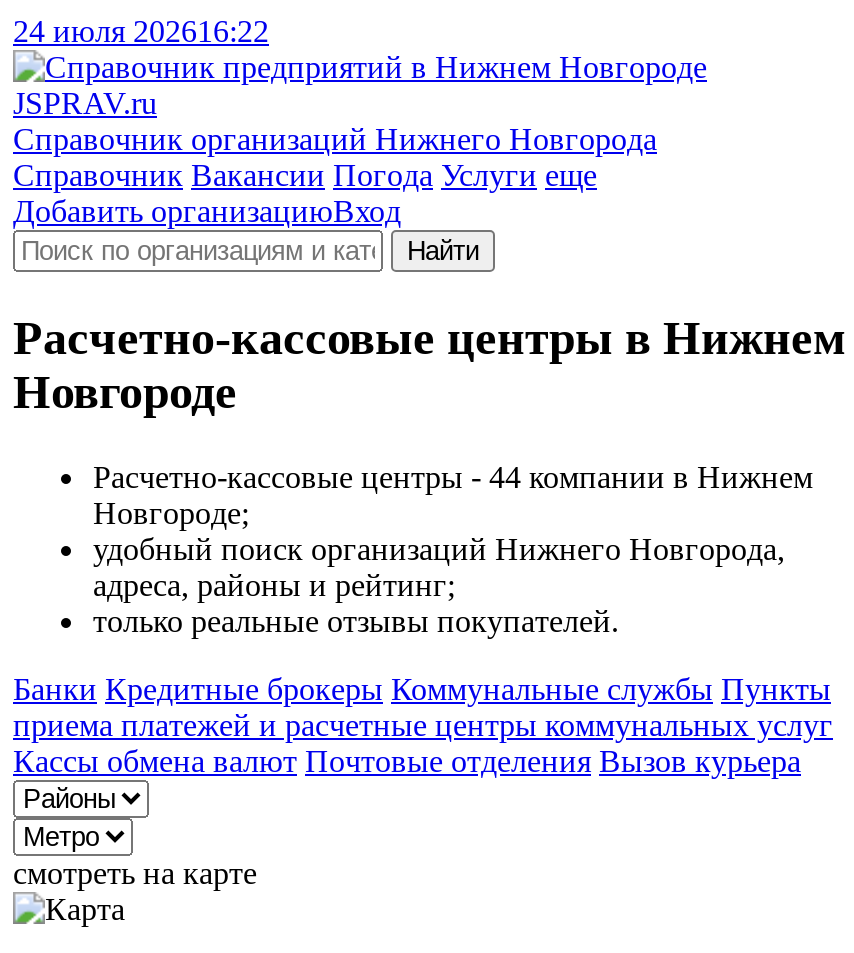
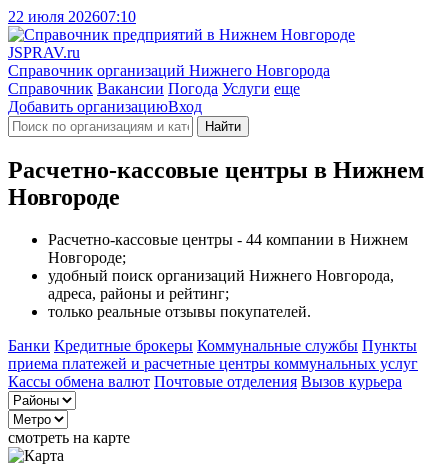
[13,14,269,48] 24 июля 202616:22 -> [8,8,136,25] 22 июля 202607:10

